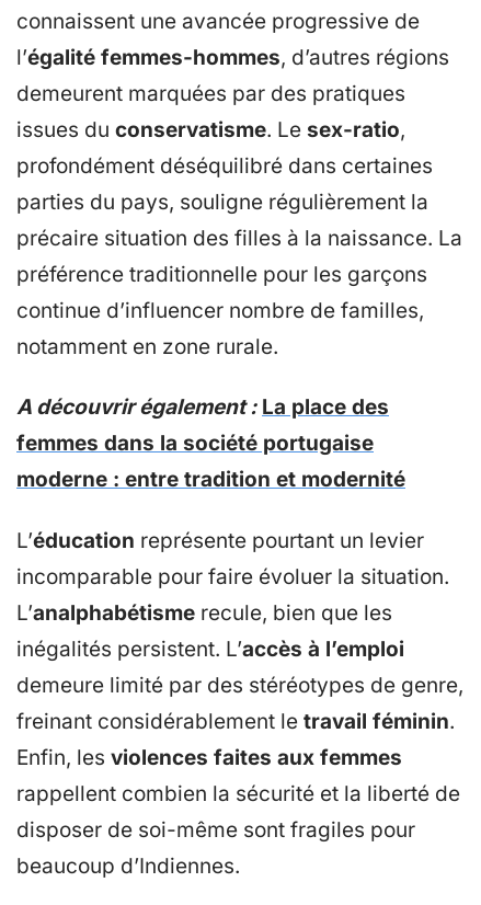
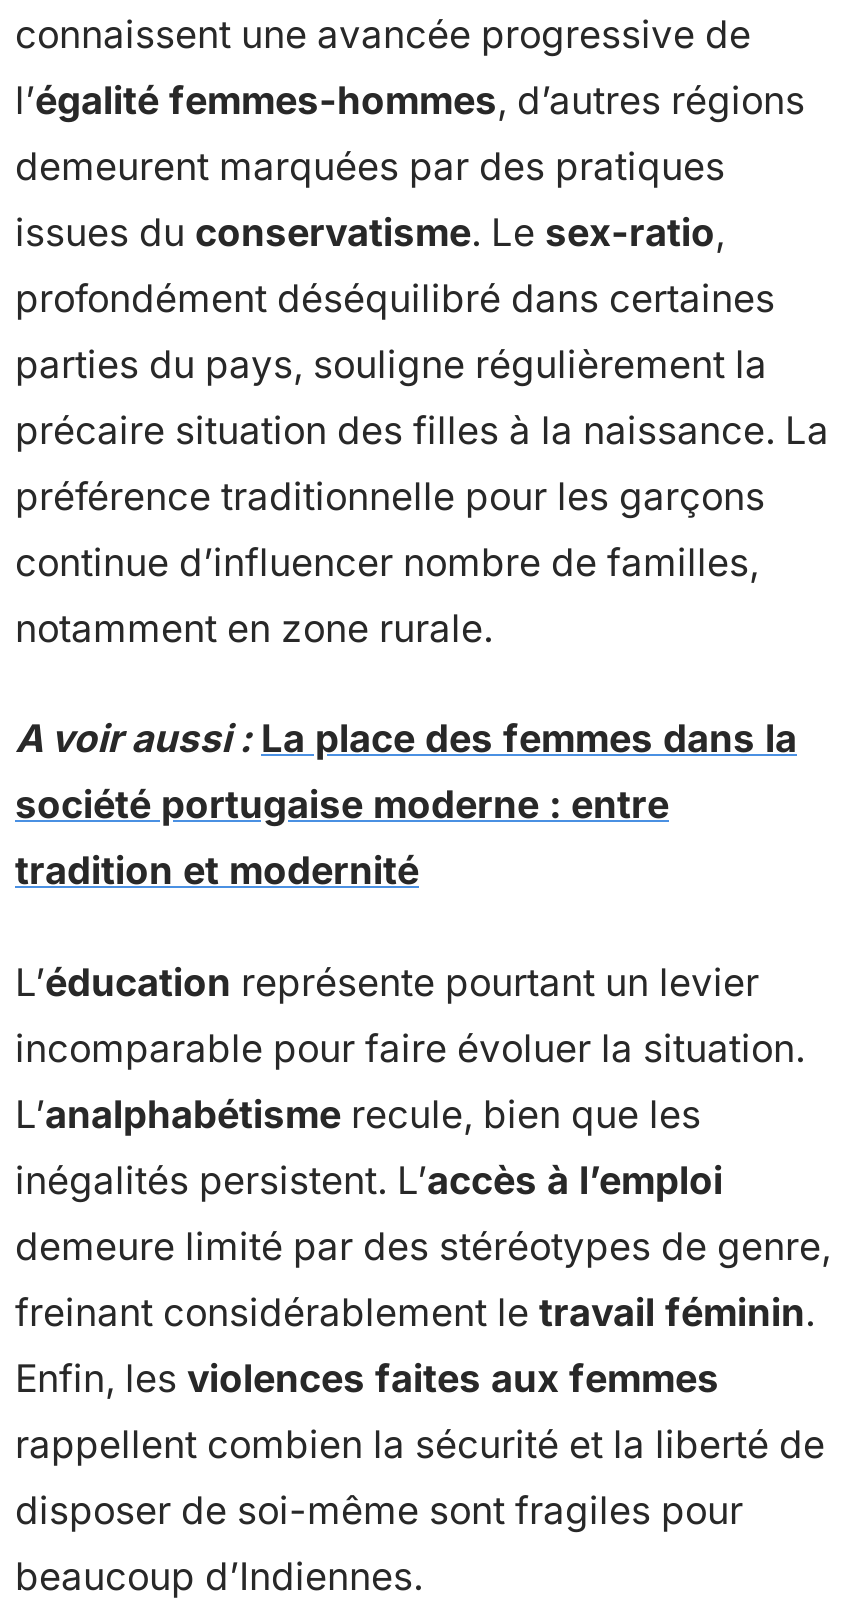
[16,394,405,492] A découvrir également : La place des | femmes dans la société portugaise | moderne : entre tradition et modernité -> [15,716,797,894] A voir aussi : La place des femmes dans la | société portugaise moderne : entre | tradition et modernité

